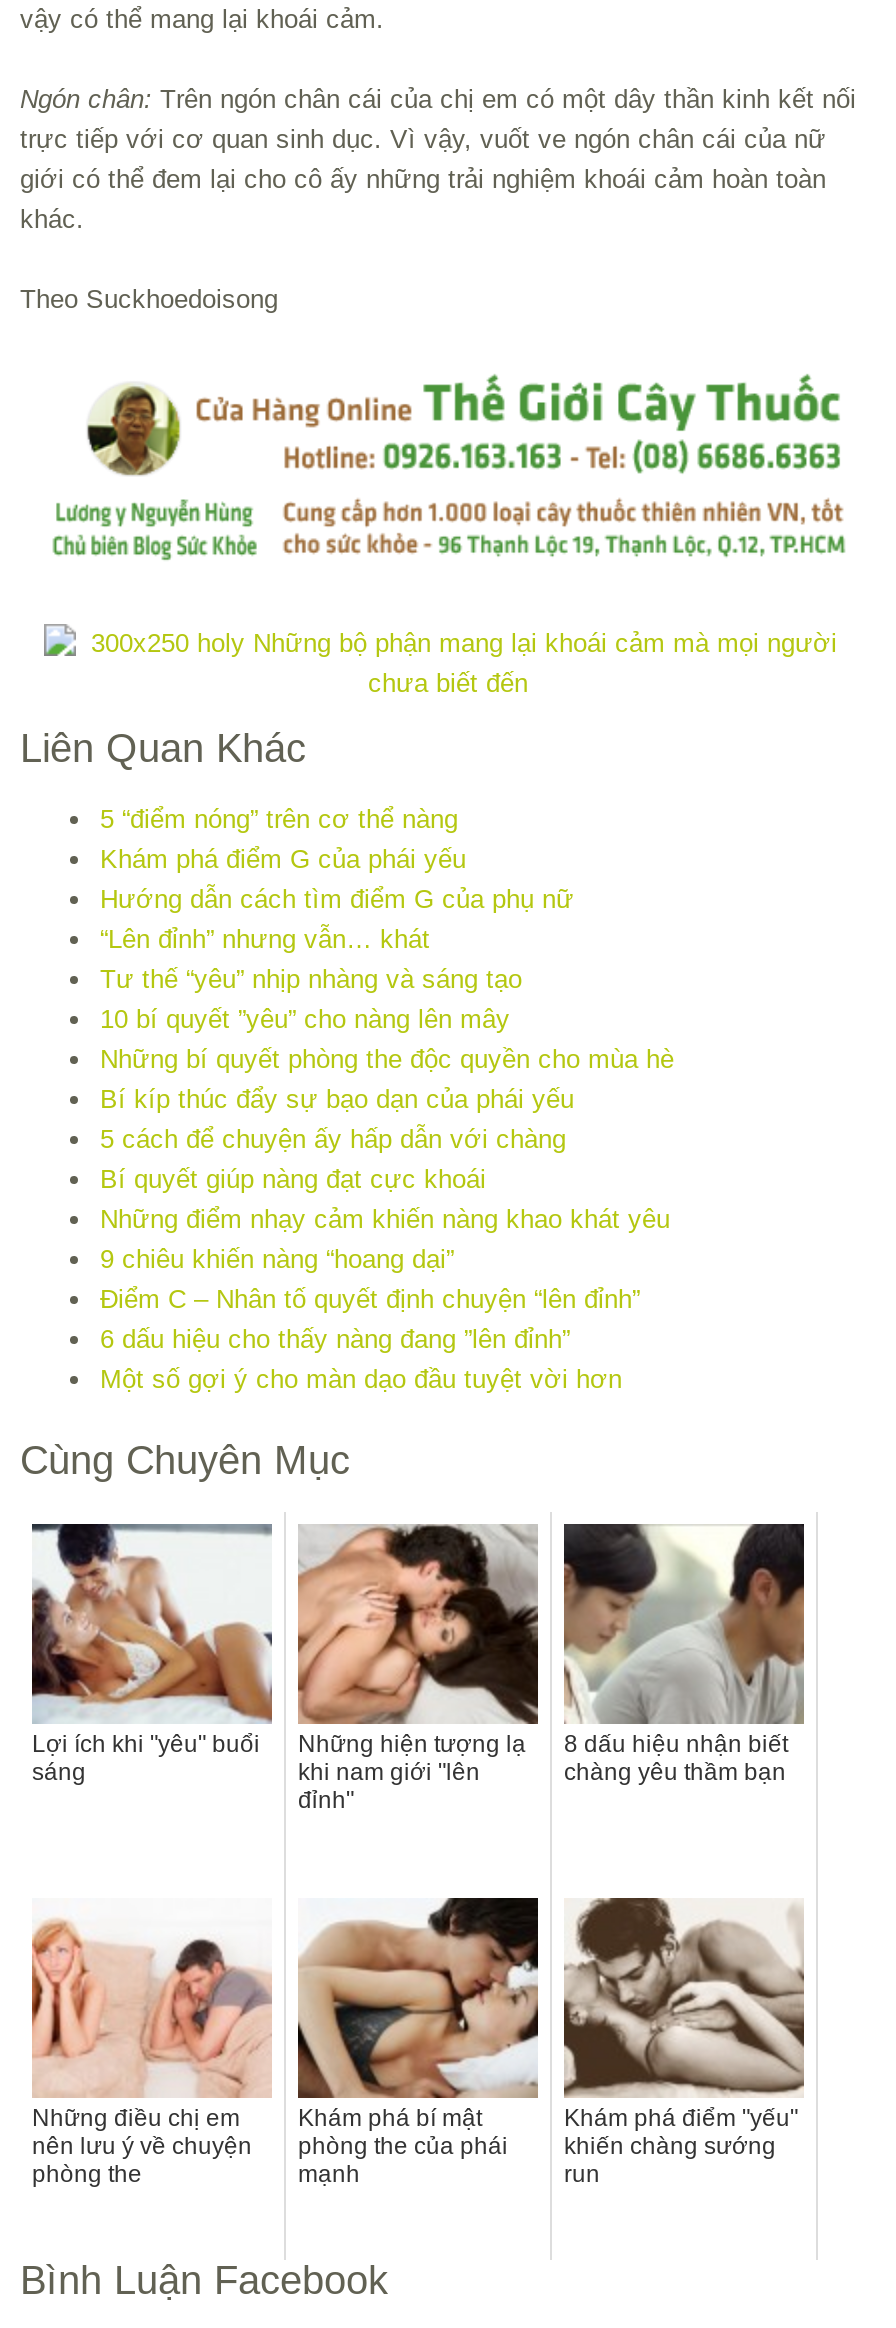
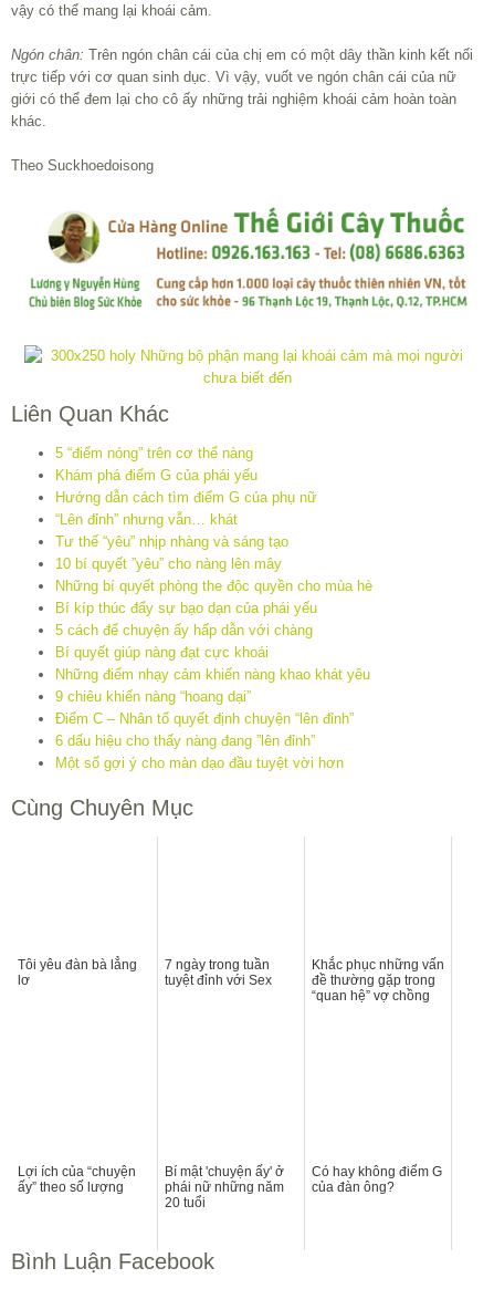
[30,1522,274,1714] [image] -> none
[296,1522,540,1714] [image] -> none
[562,1522,806,1714] [image] -> none
[32,1730,260,1786] Lợi ích khi "yêu" buổi | sáng -> [18,957,137,988] Tôi yêu đàn bà lẳng | lơ
[298,1730,526,1814] Những hiện tượng lạ | khi nam giới "lên | đỉnh" -> [165,957,272,988] 7 ngày trong tuần | tuyệt đỉnh với Sex
[564,1730,788,1786] 8 dấu hiệu nhận biết | chàng yêu thầm bạn -> [312,957,444,1003] Khắc phục những vấn | đề thường gặp trong | “quan hệ” vợ chồng
[296,1896,540,2088] [image] -> none
[562,1896,806,2088] [image] -> none
[30,1916,274,2088] [image] -> none
[32,2104,252,2188] Những điều chị em | nên lưu ý về chuyện | phòng the -> [18,1164,136,1195] Lợi ích của “chuyện | ấy” theo số lượng
[298,2104,508,2188] Khám phá bí mật | phòng the của phái | mạnh -> [165,1164,284,1210] Bí mật 'chuyện ấy' ở | phái nữ những năm | 20 tuổi
[564,2104,798,2188] Khám phá điểm "yếu" | khiến chàng sướng | run -> [312,1164,442,1195] Có hay không điểm G | của đàn ông?

